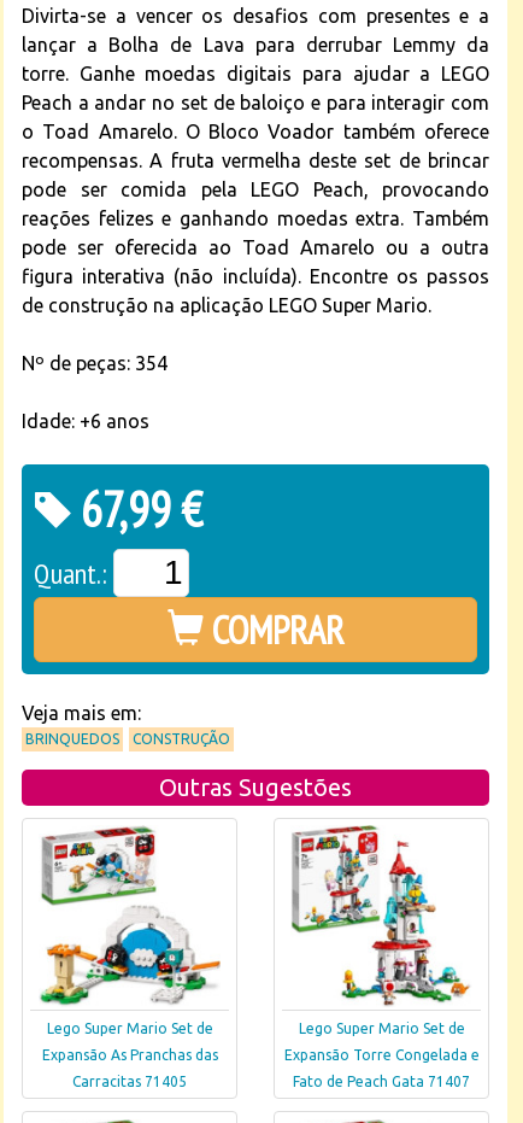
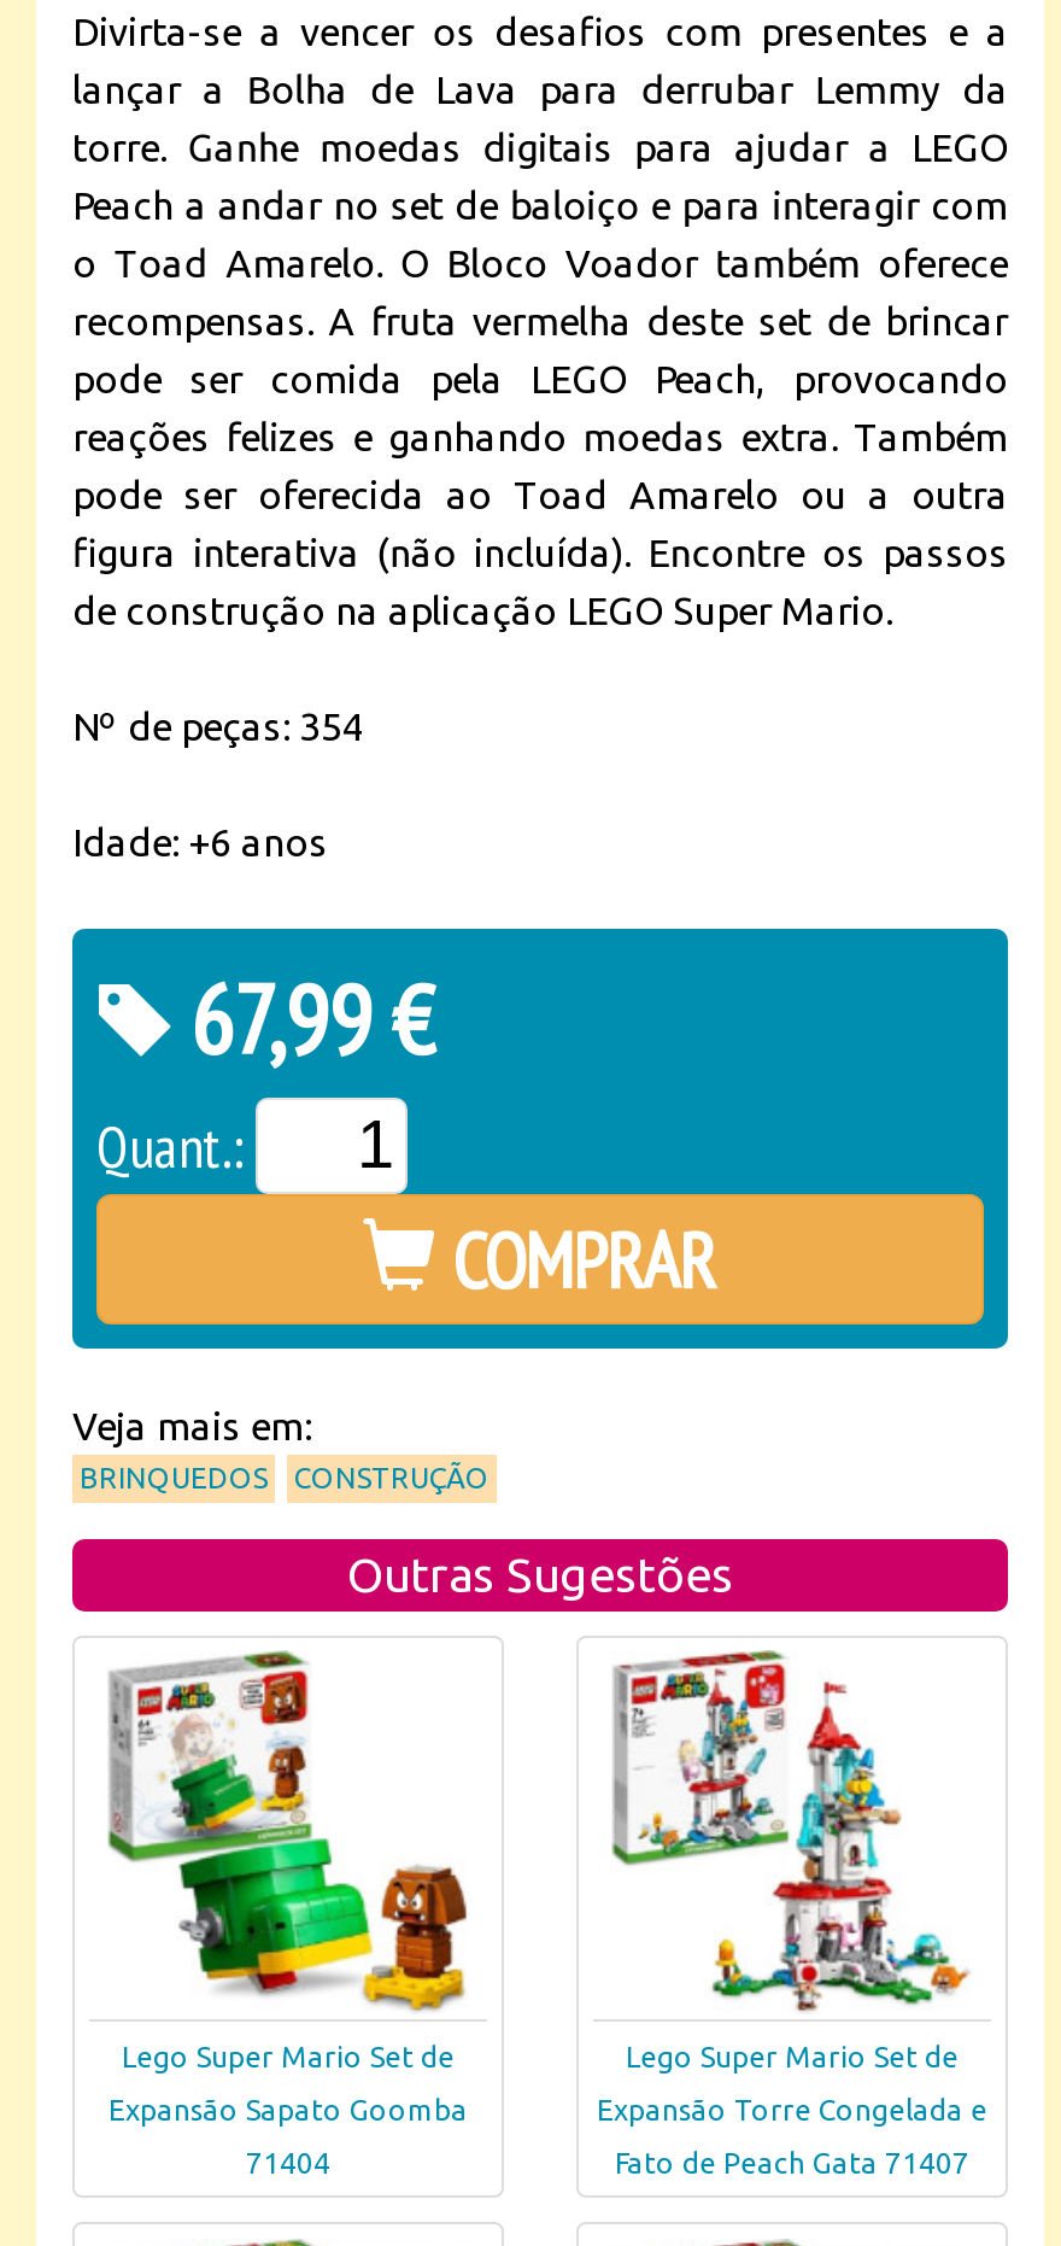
[40,826,222,1063] [image] | Expansão As Pranchas das -> [106,1650,468,2126] [image] | Expansão Sapato Goomba
[72,1074,187,1090] Carracitas 71405 -> [246,2148,330,2179] 71404

